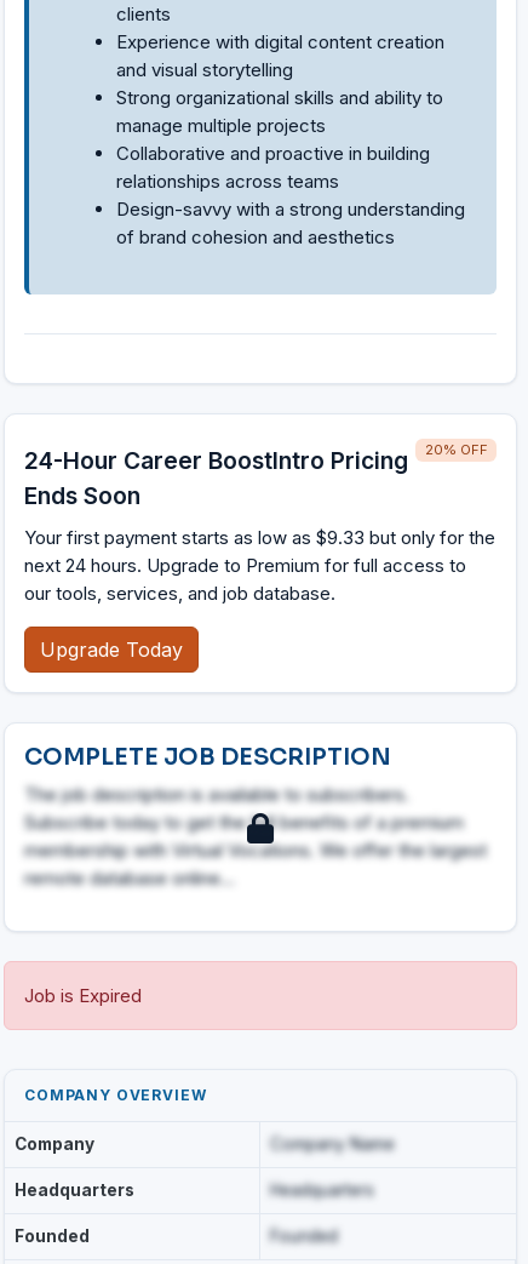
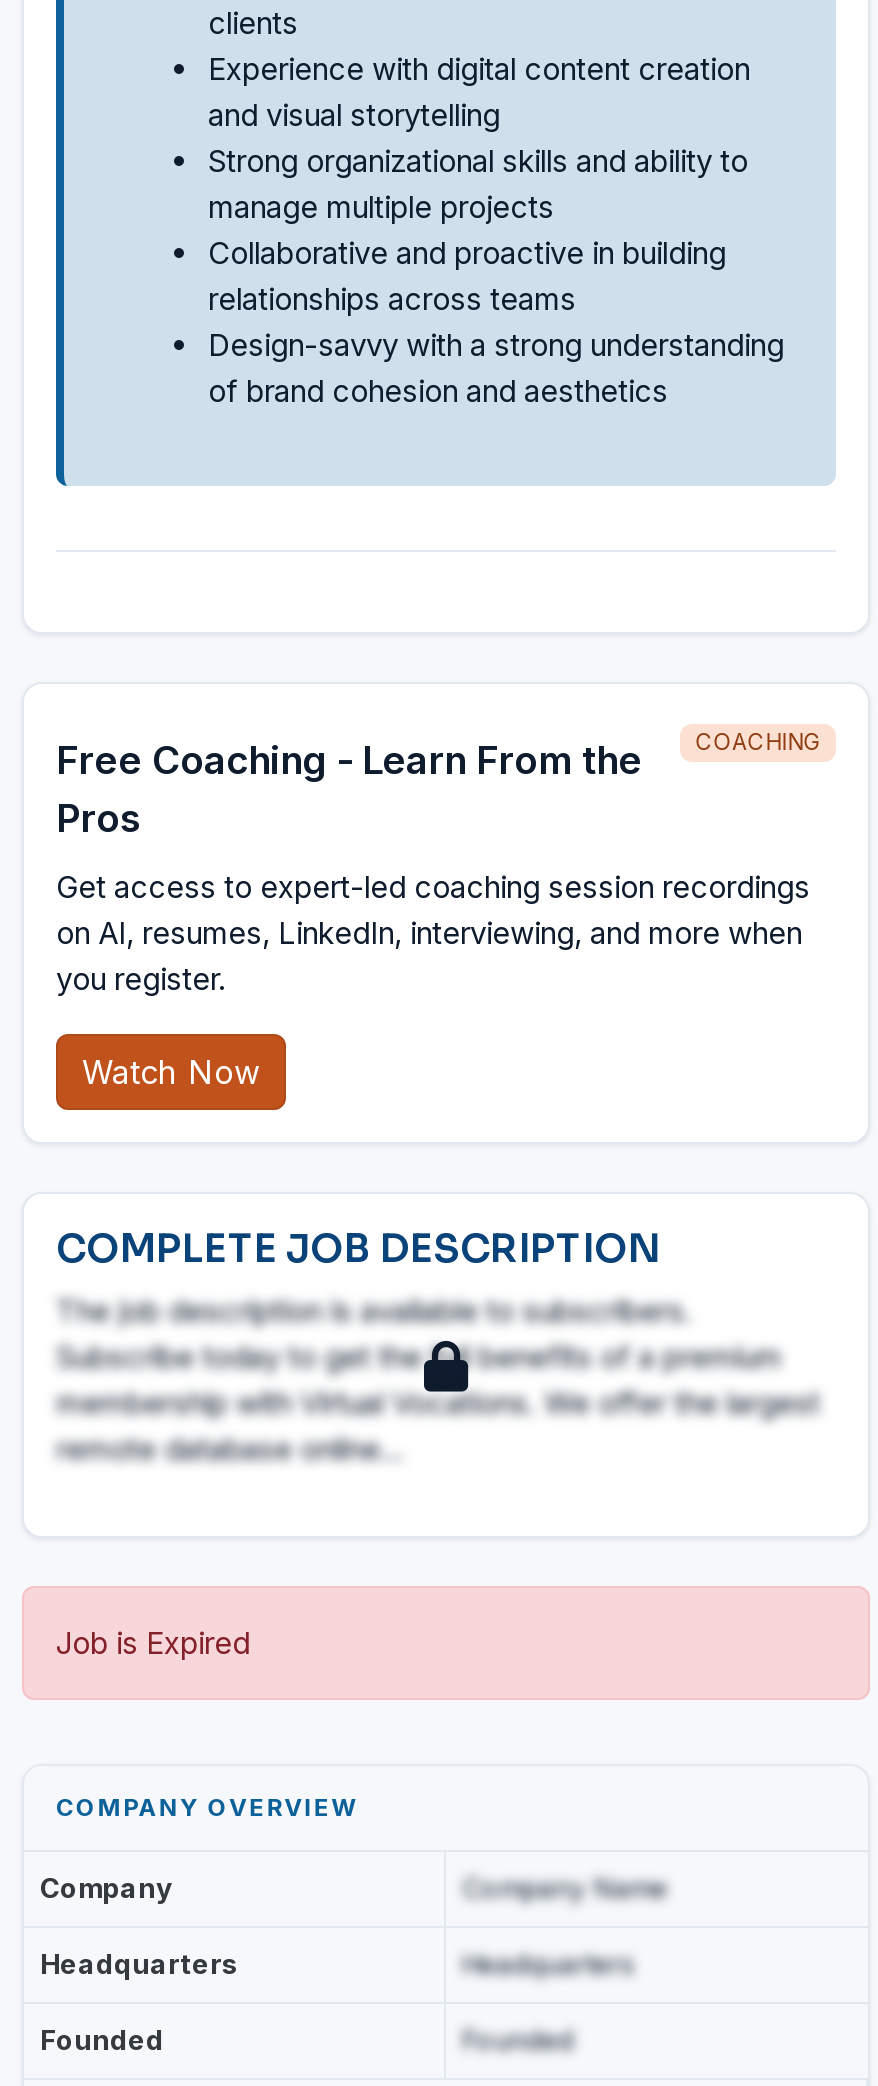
[24,441,488,510] 20% OFF | 24-Hour Career BoostIntro Pricing | Ends Soon -> [56,728,821,842] COACHING | Free Coaching - Learn From the | Pros
[24,526,495,605] Your first payment starts as low as $9.33 but only for the | next 24 hours. Upgrade to Premium for full access to | our tools, services, and job database. -> [56,868,810,998] Get access to expert-led coaching session recordings | on AI, resumes, LinkedIn, interviewing, and more when | you register.
[40,637,183,662] Upgrade Today -> [82,1052,260,1092] Watch Now

